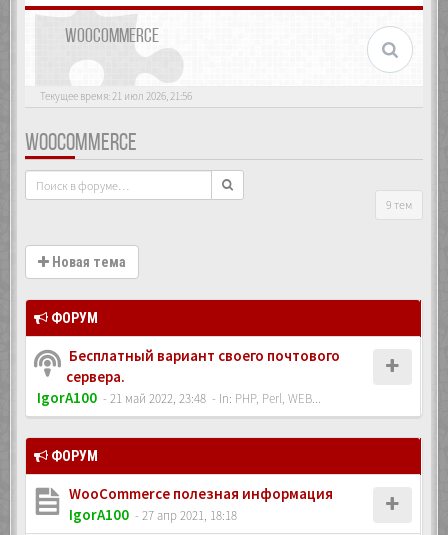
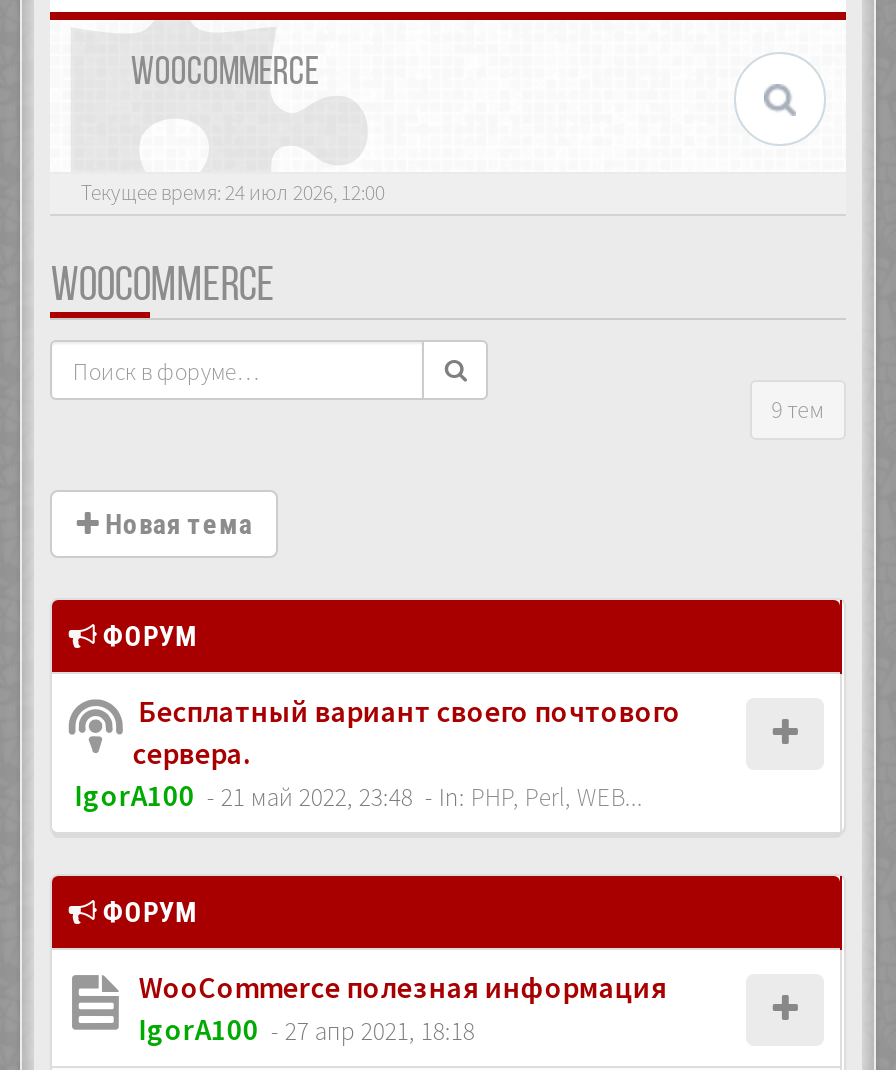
[40,89,192,103] Текущее время: 21 июл 2026, 21:56 -> [81,178,385,206] Текущее время: 24 июл 2026, 12:00

